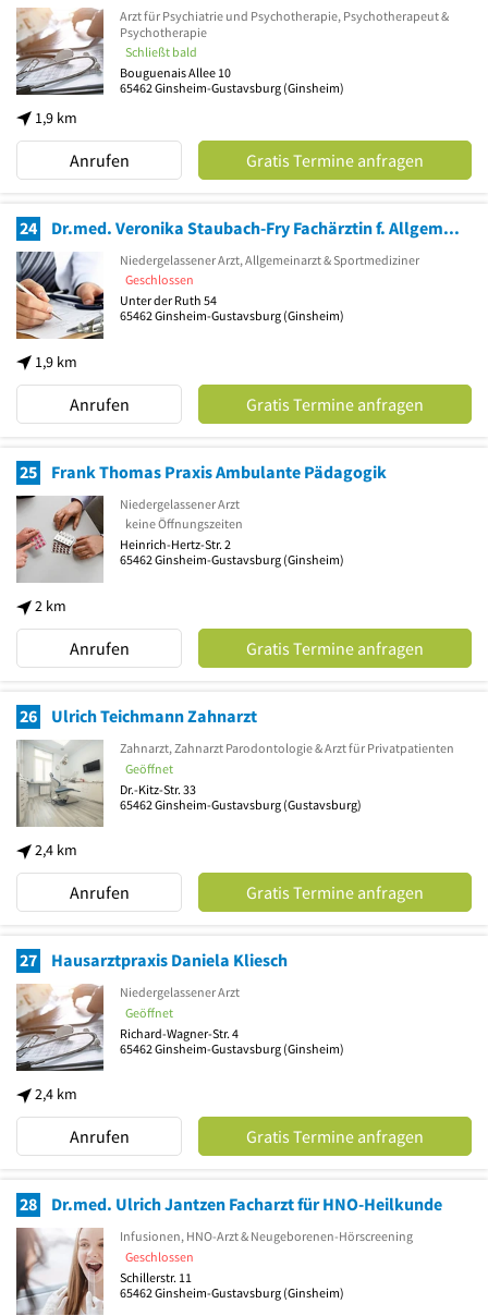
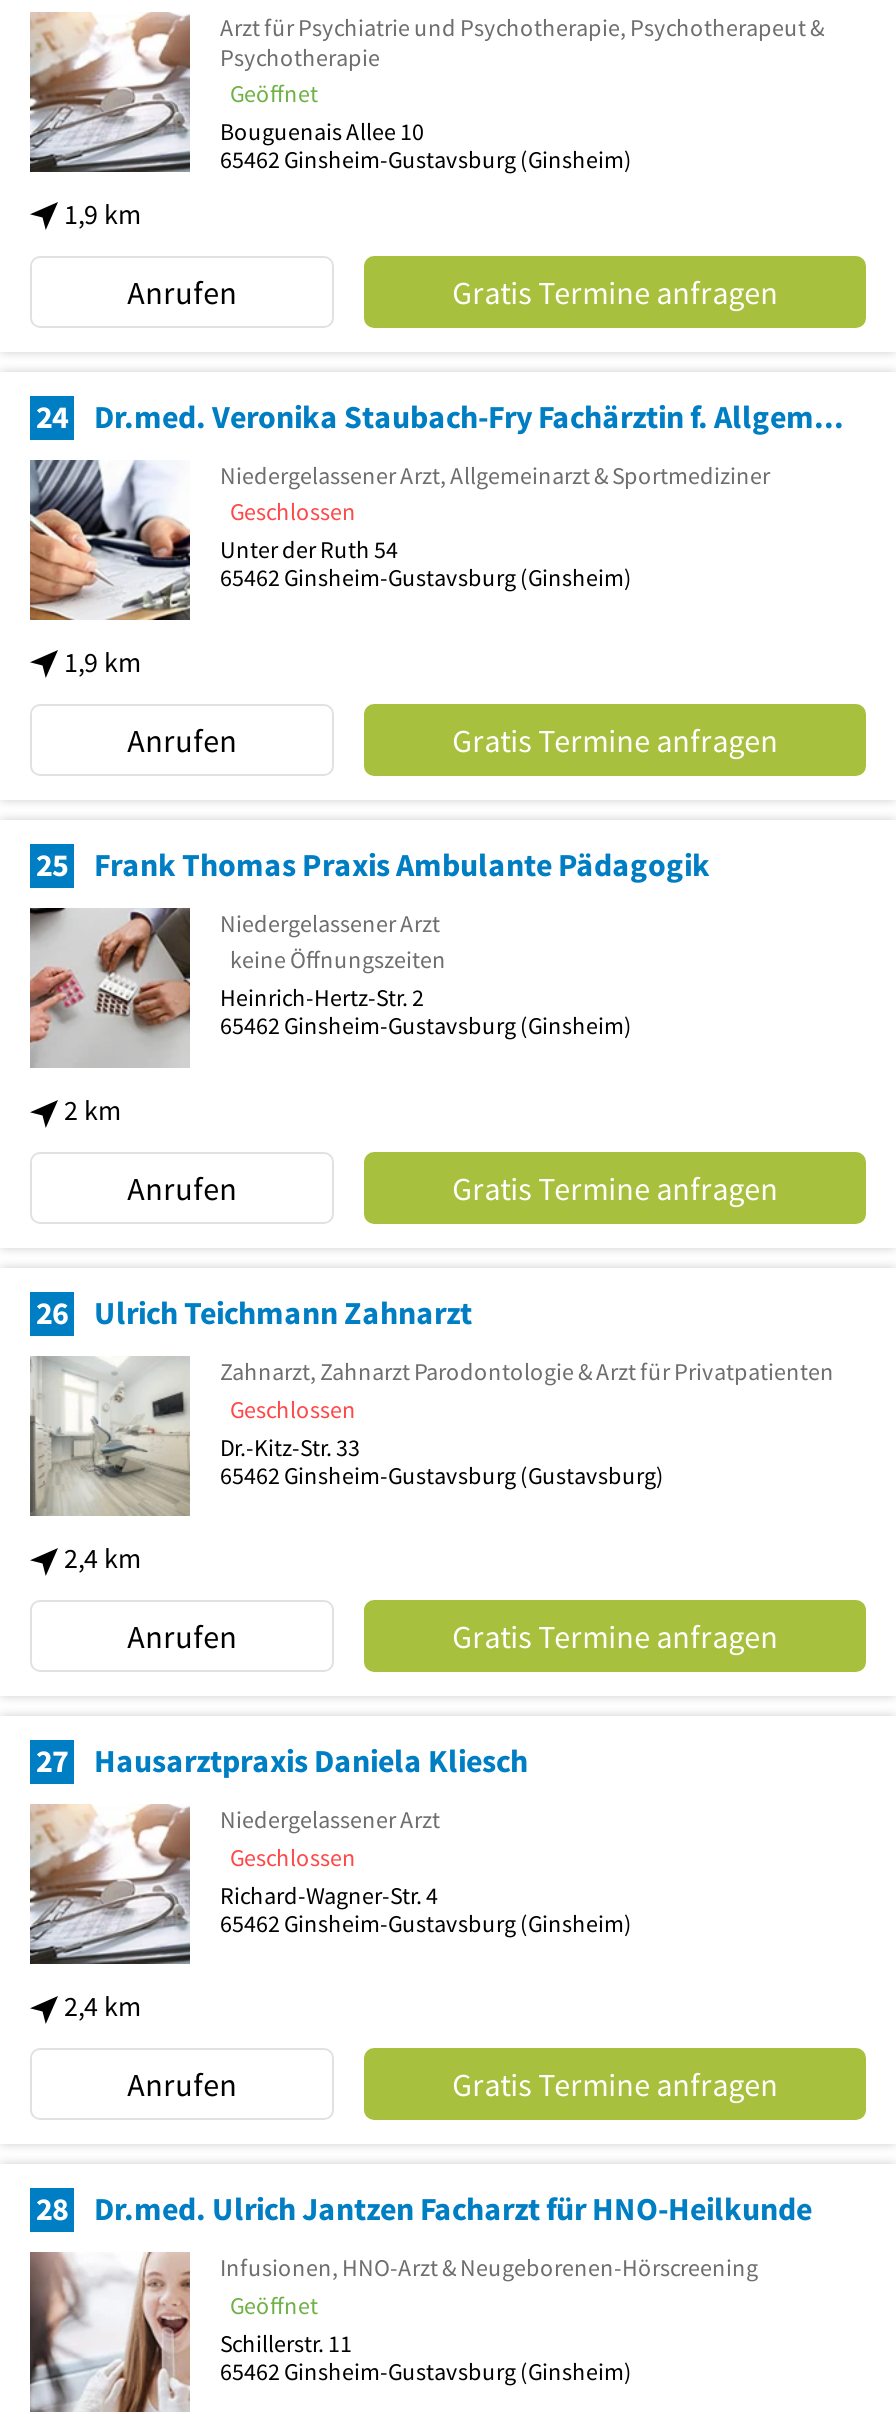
[125,44,197,60] Schließt bald -> [230,78,318,108] Geöffnet
[125,760,173,776] Geöffnet -> [230,1393,356,1423] Geschlossen
[125,1004,173,1021] Geöffnet -> [230,1842,356,1872] Geschlossen
[125,1248,194,1265] Geschlossen -> [230,2290,318,2320] Geöffnet

